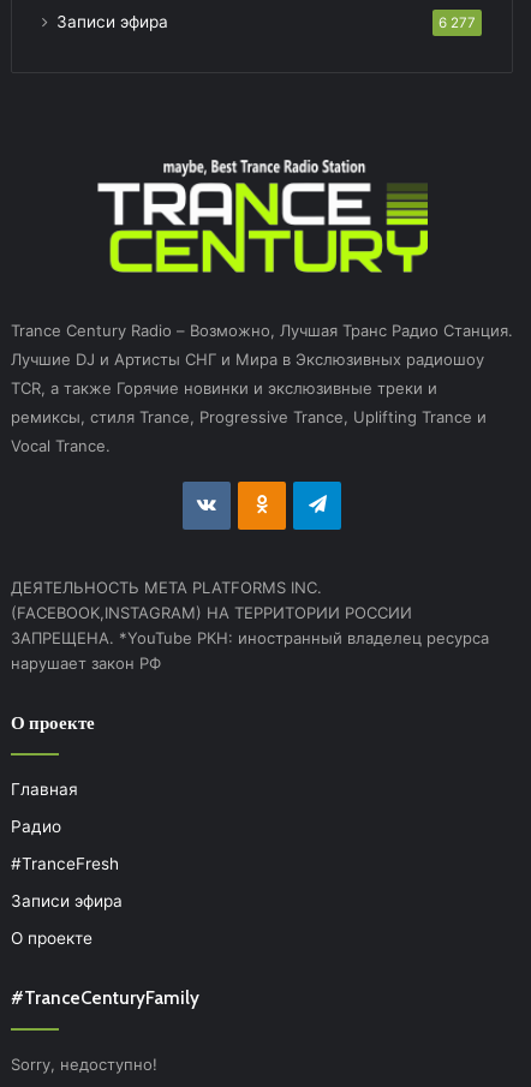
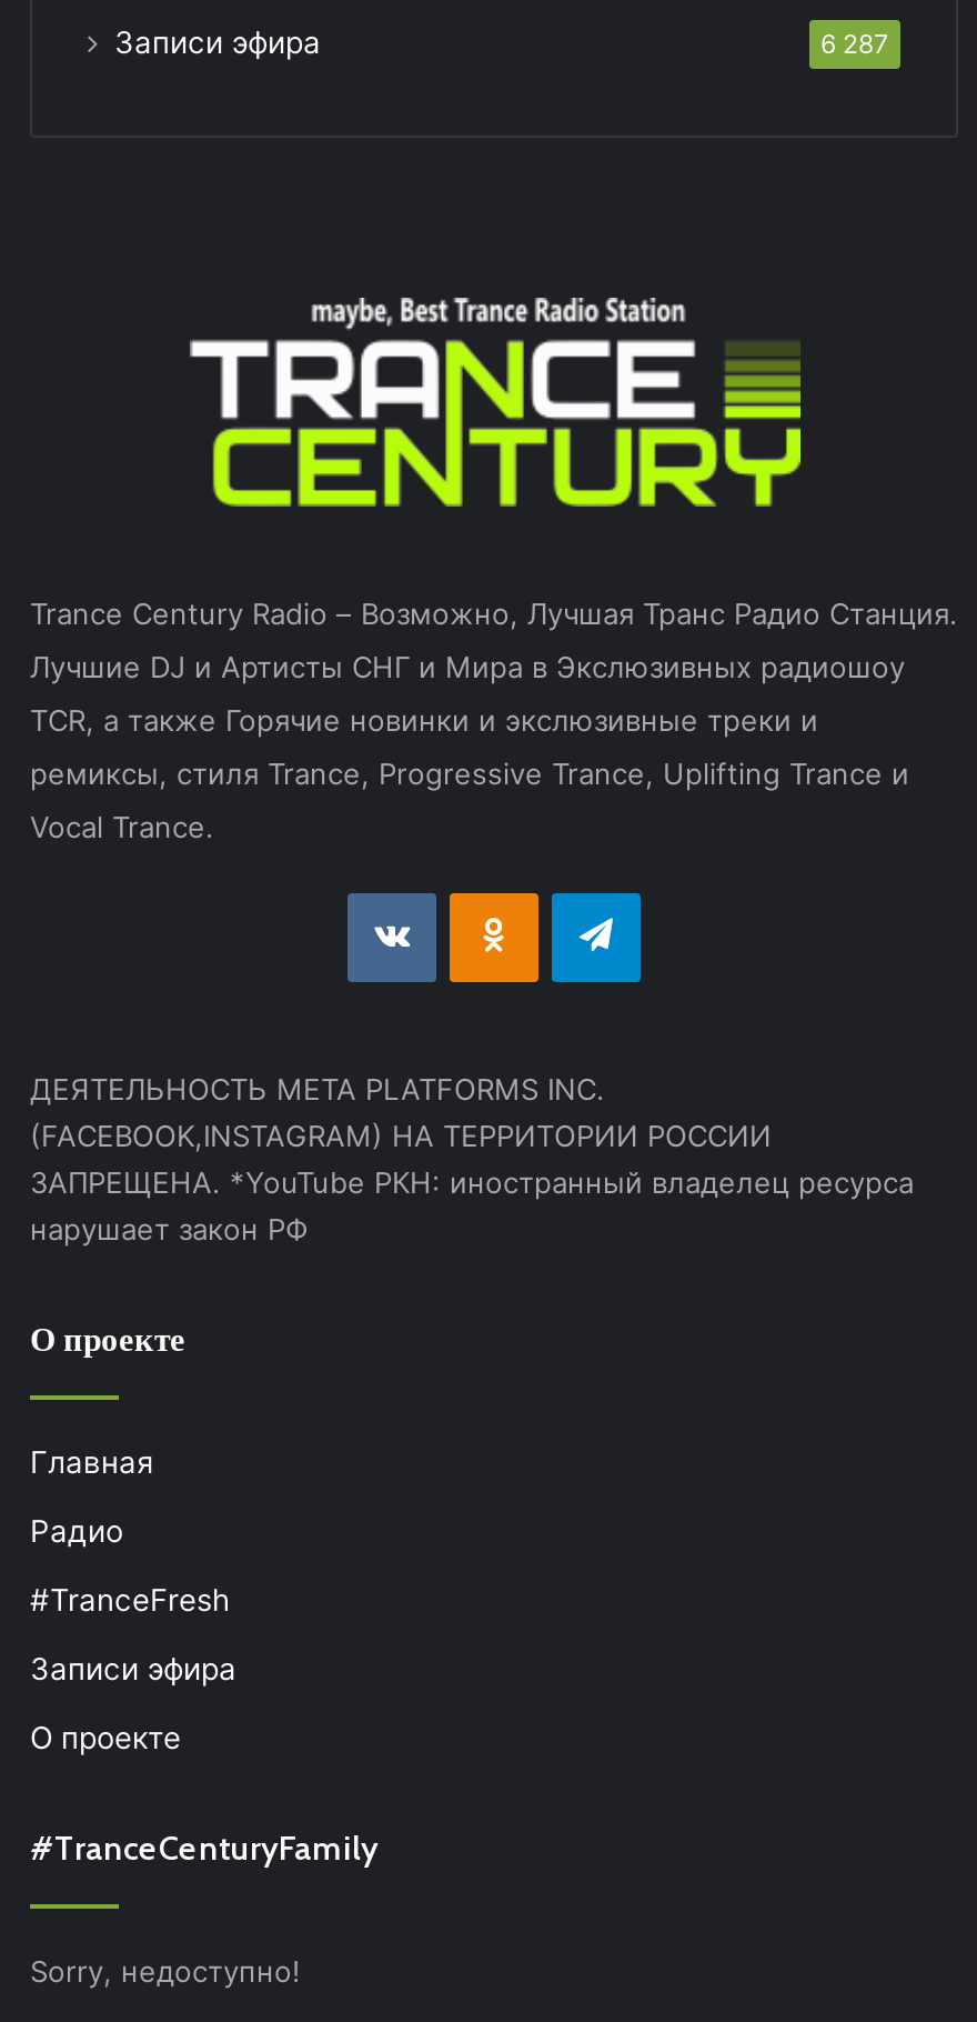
[438,14,476,31] 6 277 -> [820,28,889,59] 6 287

